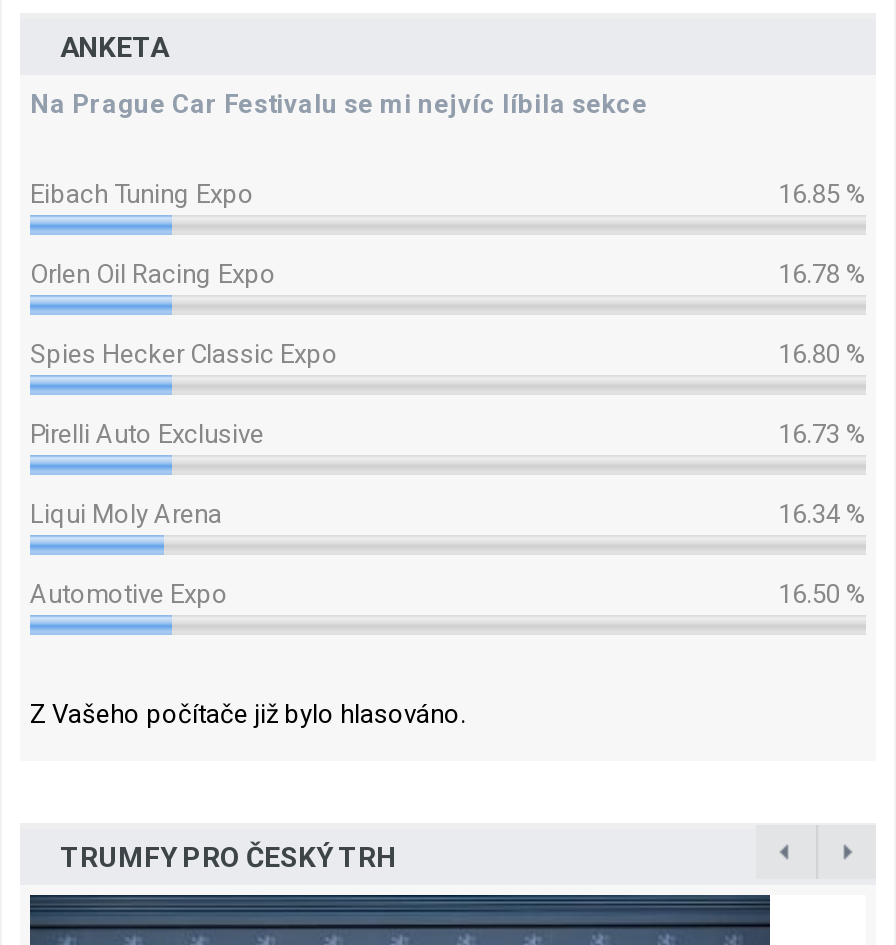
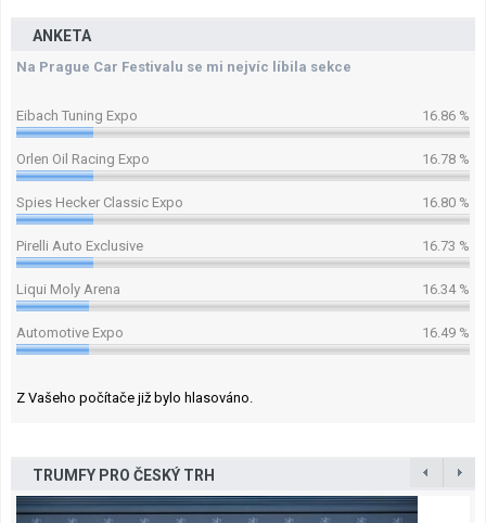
[778,179,866,209] 16.85 % -> [422,107,470,124] 16.86 %
[778,579,866,609] 16.50 % -> [422,324,470,341] 16.49 %

